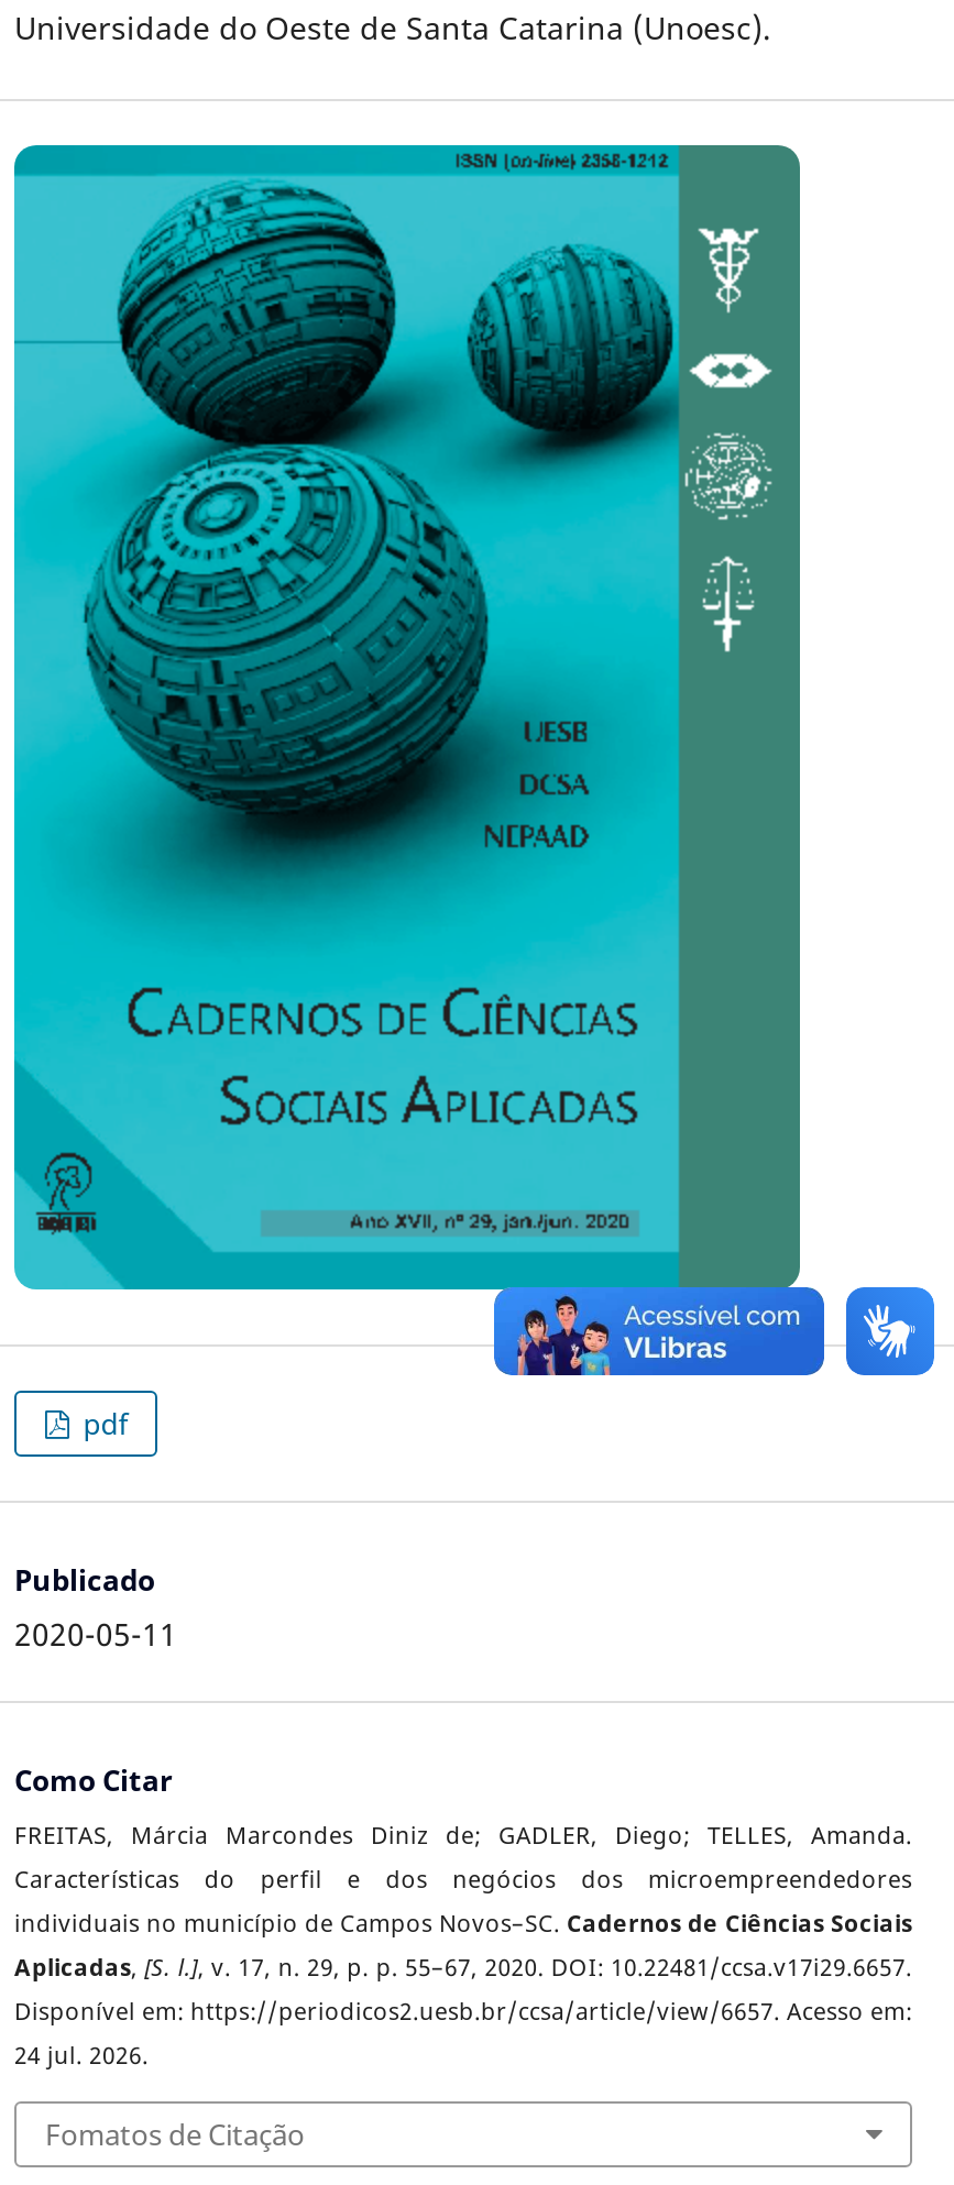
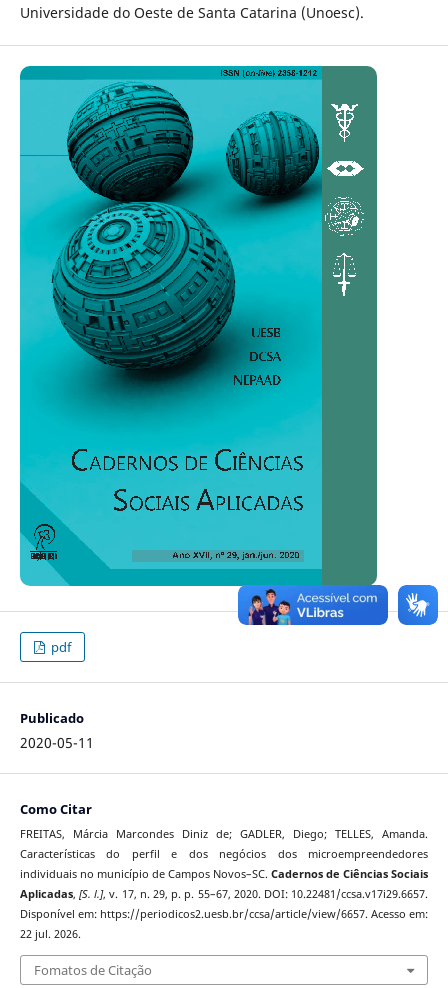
[14,2040,149,2071] 24 jul. 2026. -> [20,927,81,941] 22 jul. 2026.

